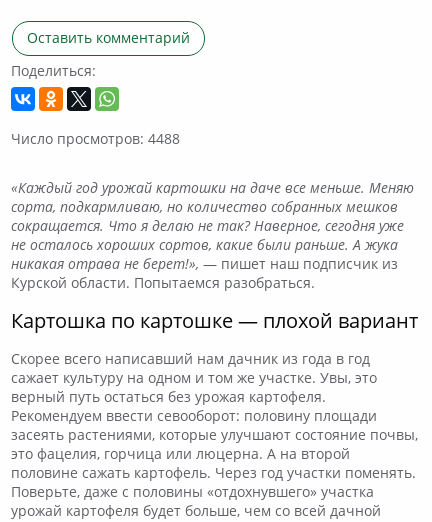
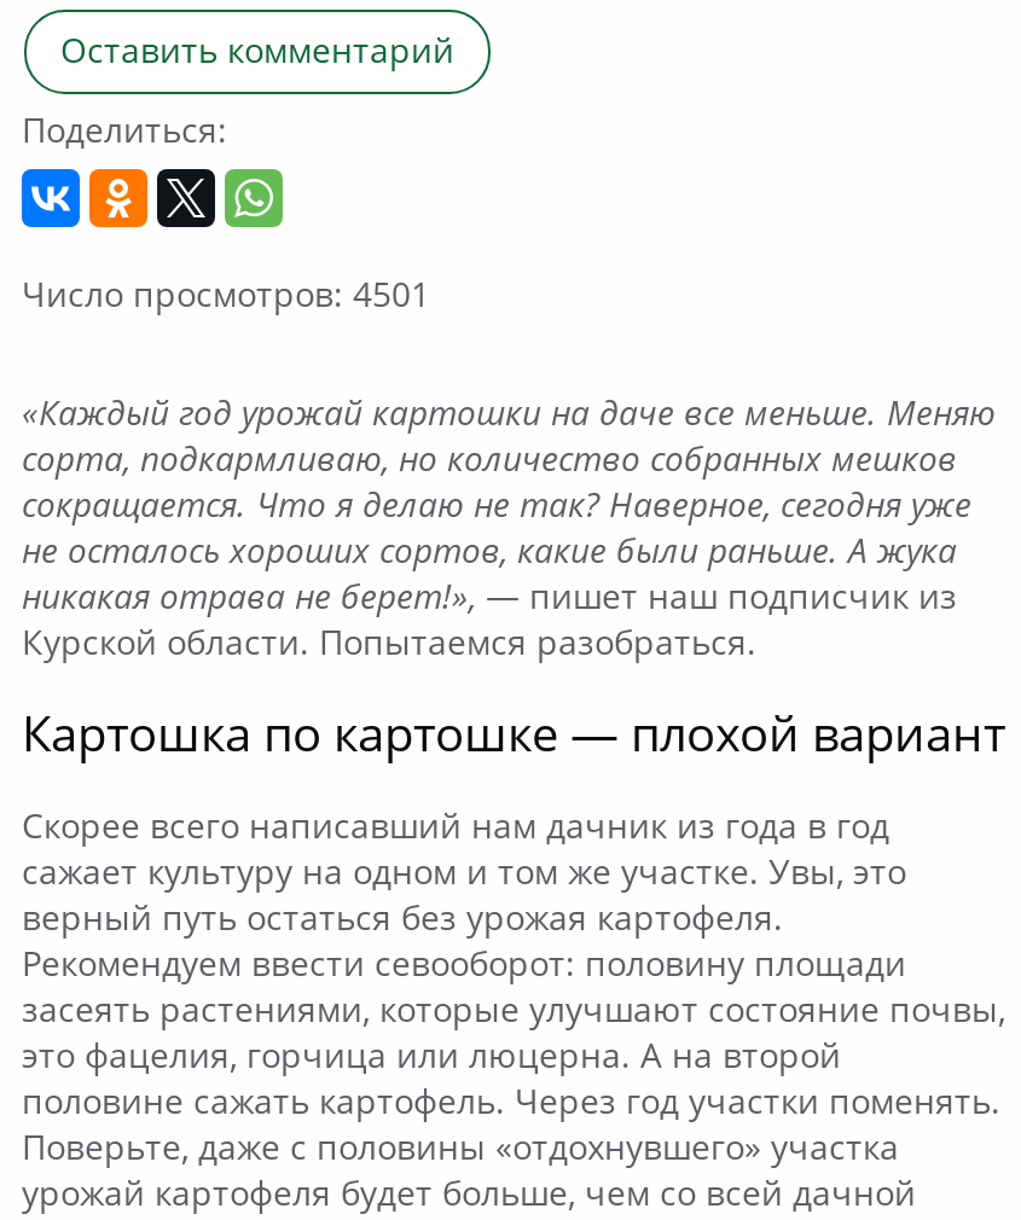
[11,133,180,147] Число просмотров: 4488 -> [22,280,430,314] Число просмотров: 4501

